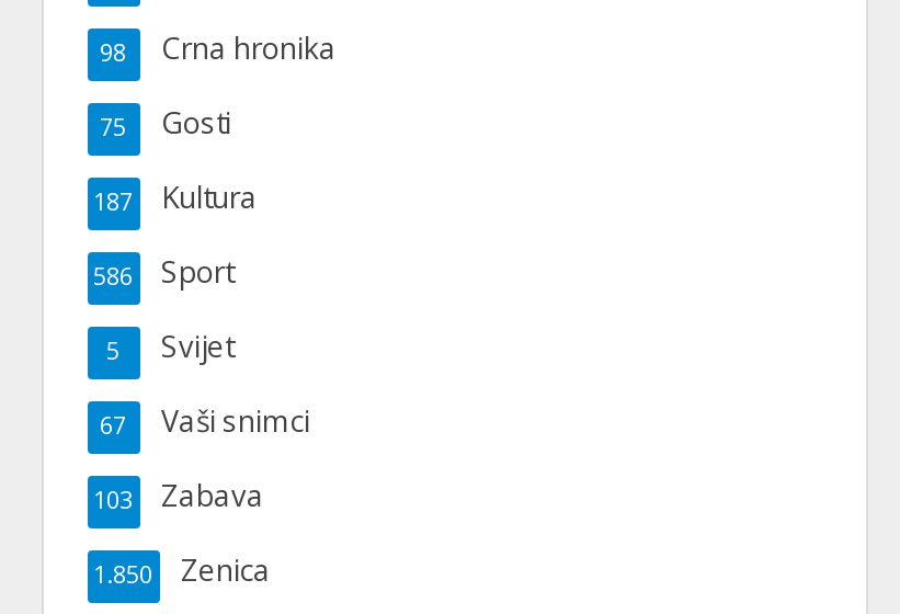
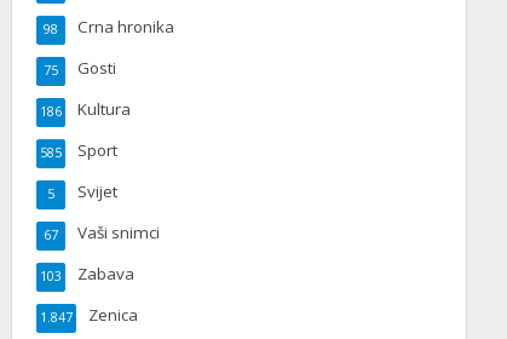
[93,177,258,216] 187 Kultura -> [39,98,130,119] 186 Kultura
[93,251,233,291] 586 Sport -> [39,139,117,161] 585 Sport
[93,550,271,589] 1.850 Zenica -> [39,303,137,325] 1.847 Zenica

